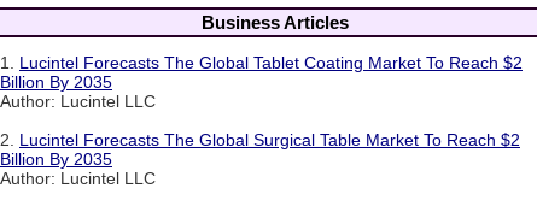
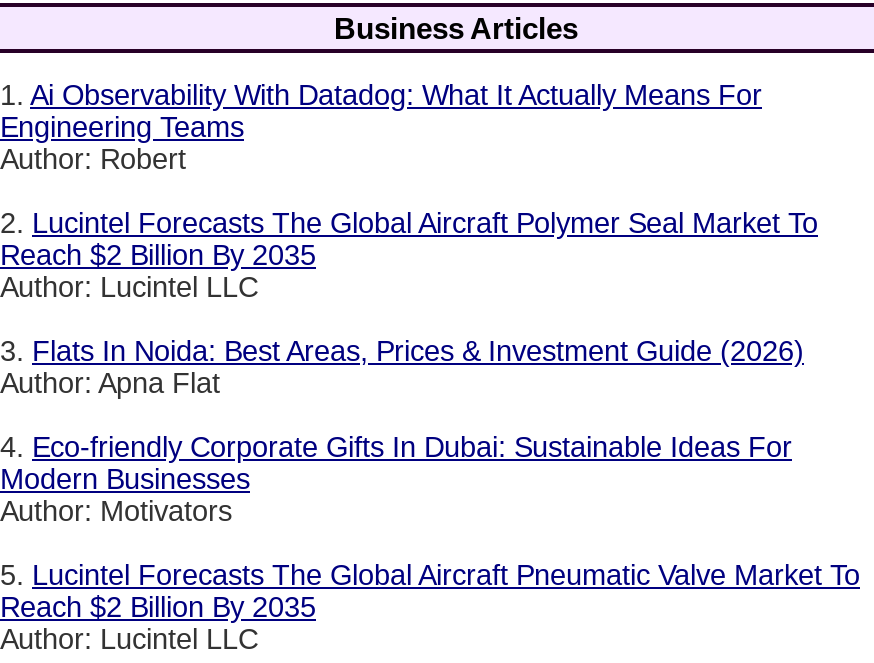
[0,53,523,91] 1. Lucintel Forecasts The Global Tablet Coating Market To Reach $2 | Billion By 2035 -> [0,78,818,270] 1. Ai Observability With Datadog: What It Actually Means For | Engineering Teams | Author: Robert | 2. Lucintel Forecasts The Global Aircraft Polymer Seal Market To | Reach $2 Billion By 2035
[0,130,520,168] 2. Lucintel Forecasts The Global Surgical Table Market To Reach $2 | Billion By 2035 -> [0,334,860,622] 3. Flats In Noida: Best Areas, Prices & Investment Guide (2026) | Author: Apna Flat | 4. Eco-friendly Corporate Gifts In Dubai: Sustainable Ideas For | Modern Businesses | Author: Motivators | 5. Lucintel Forecasts The Global Aircraft Pneumatic Valve Market To | Reach $2 Billion By 2035

